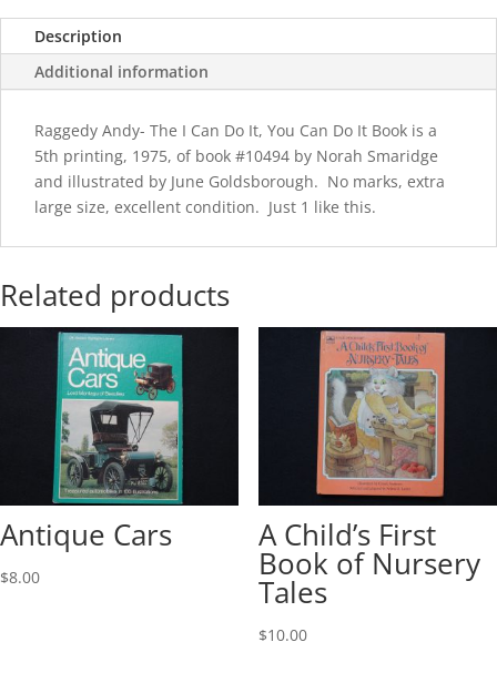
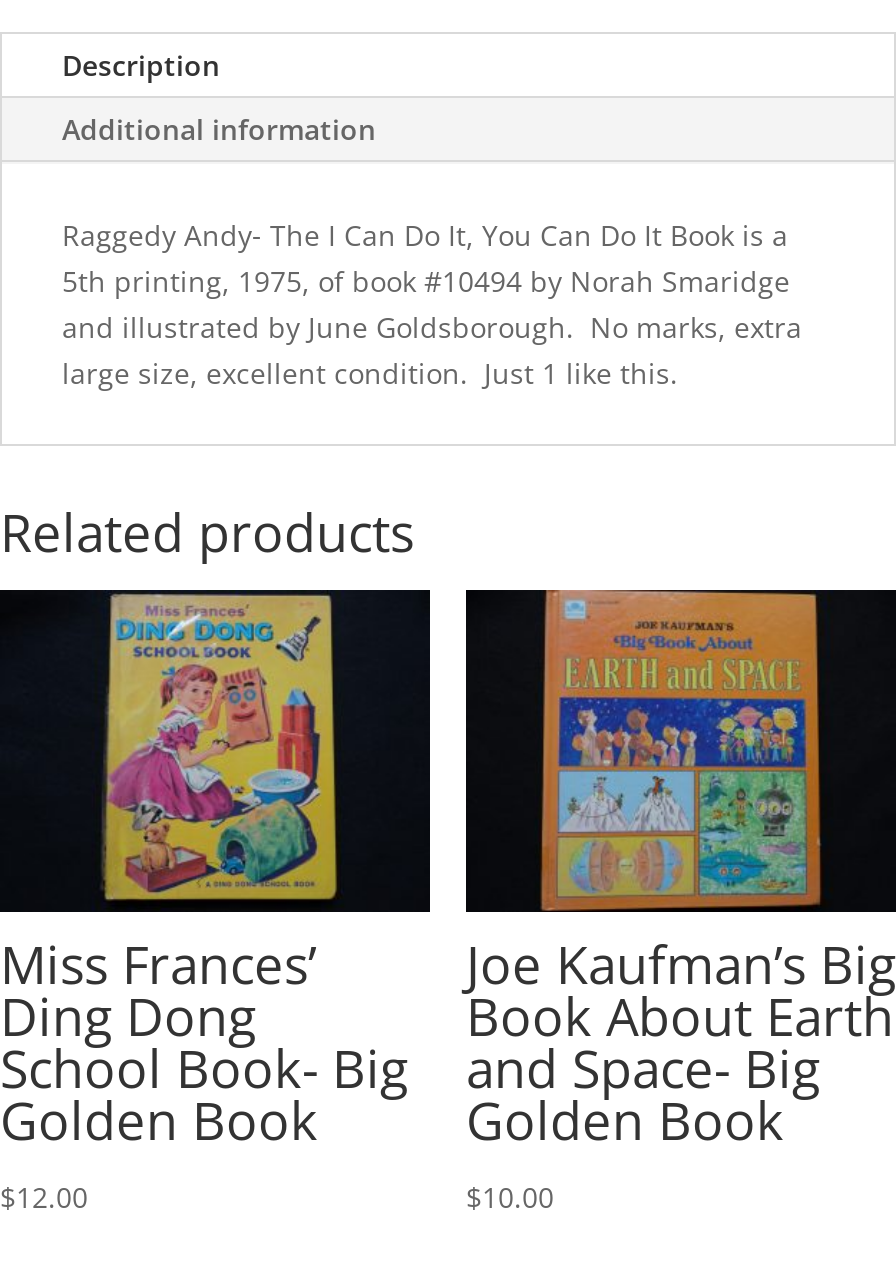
[0,328,186,588] [image] | Antique Cars | $8.00 -> [0,592,408,1217] [image] | Miss Frances’ | Ding Dong | School Book- Big | Golden Book | $12.00
[258,326,480,612] [image] | A Child’s First | Book of Nursery | Tales -> [466,588,896,1157] [image] | Joe Kaufman’s Big | Book About Earth | and Space- Big | Golden Book

